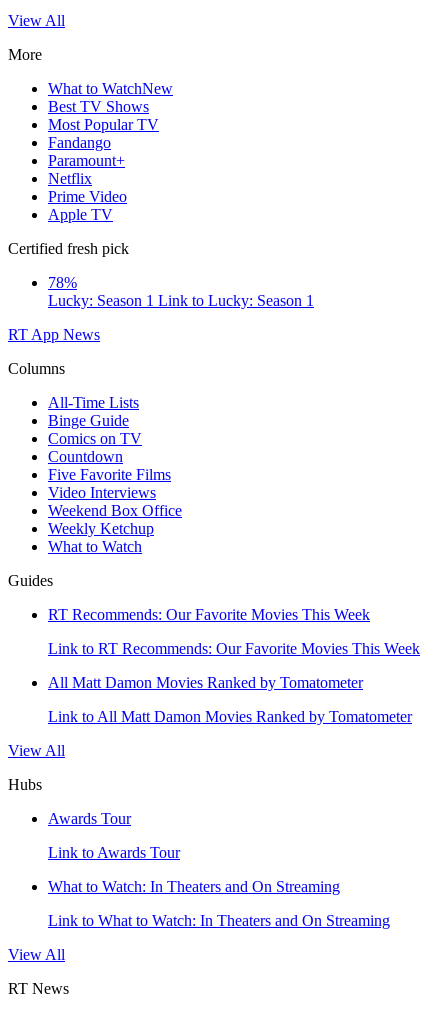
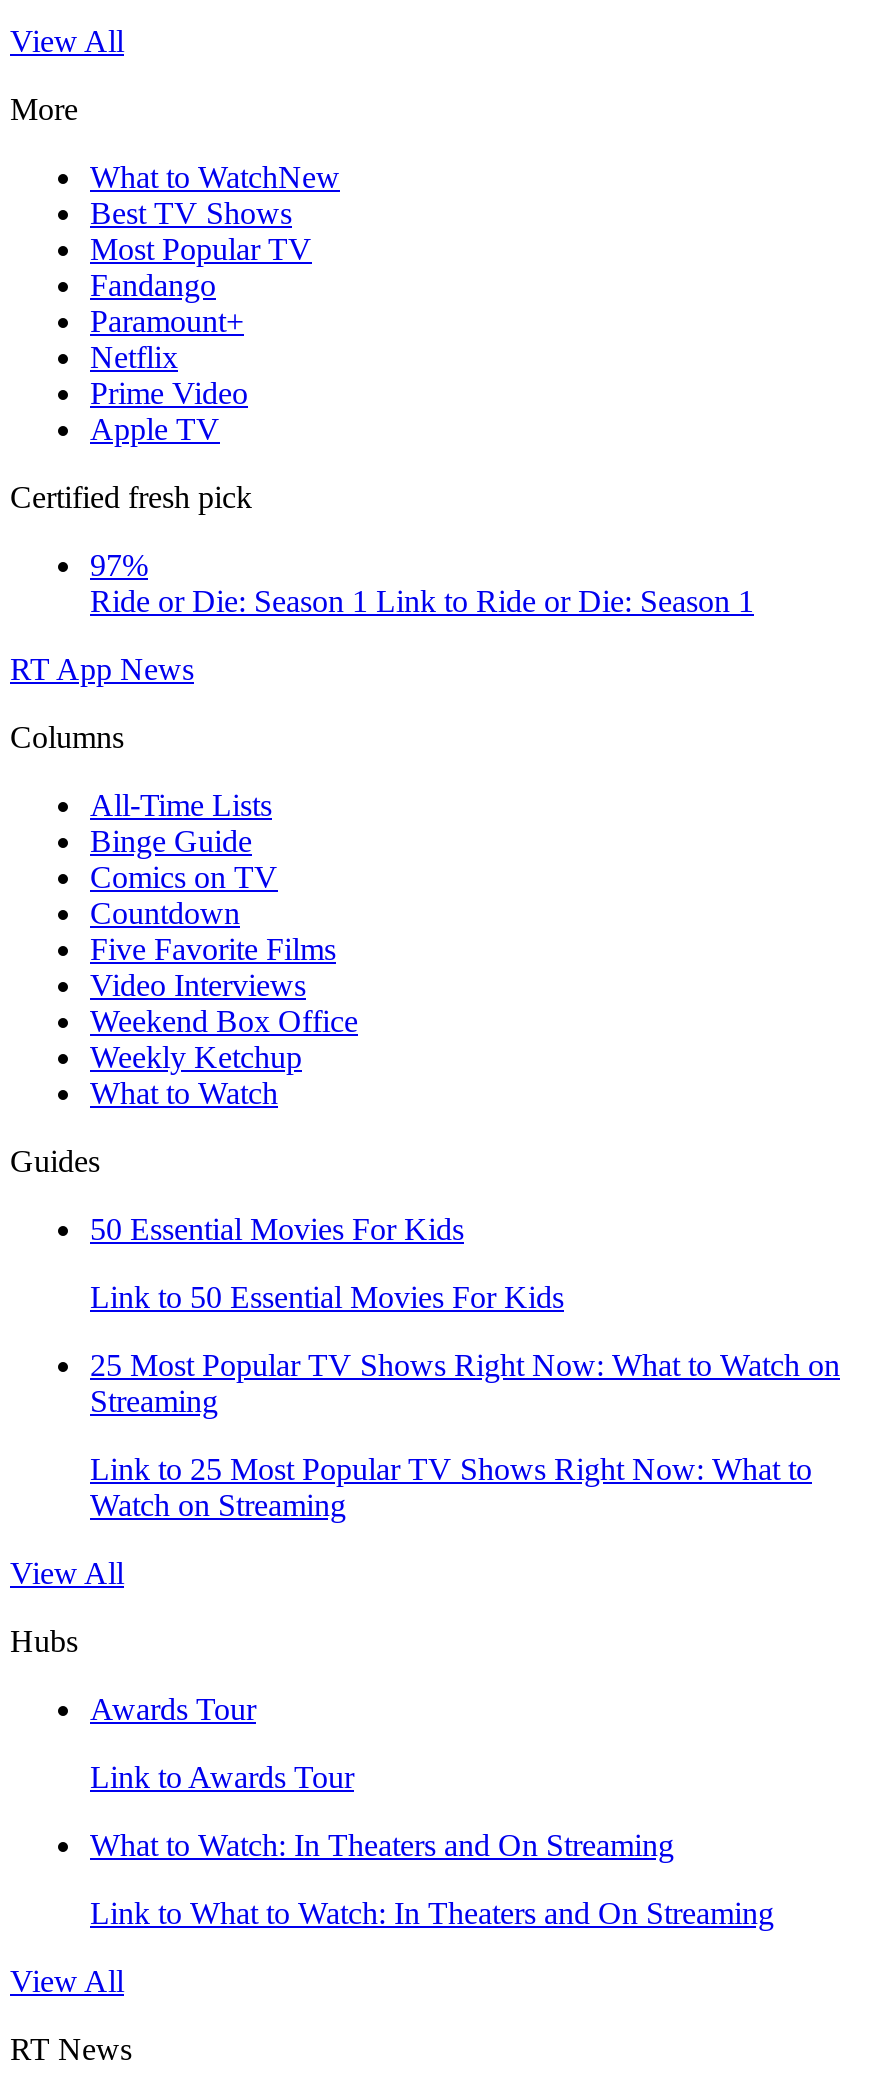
[48,274,314,309] 78% | Lucky: Season 1 Link to Lucky: Season 1 -> [90,548,754,618] 97% | Ride or Die: Season 1 Link to Ride or Die: Season 1
[48,606,370,623] RT Recommends: Our Favorite Movies This Week -> [90,1212,464,1246] 50 Essential Movies For Kids
[48,640,420,657] Link to RT Recommends: Our Favorite Movies This Week -> [90,1280,564,1314] Link to 50 Essential Movies For Kids
[48,674,363,691] All Matt Damon Movies Ranked by Tomatometer -> [90,1348,840,1418] 25 Most Popular TV Shows Right Now: What to Watch on | Streaming
[48,708,412,725] Link to All Matt Damon Movies Ranked by Tomatometer -> [90,1452,812,1522] Link to 25 Most Popular TV Shows Right Now: What to | Watch on Streaming

